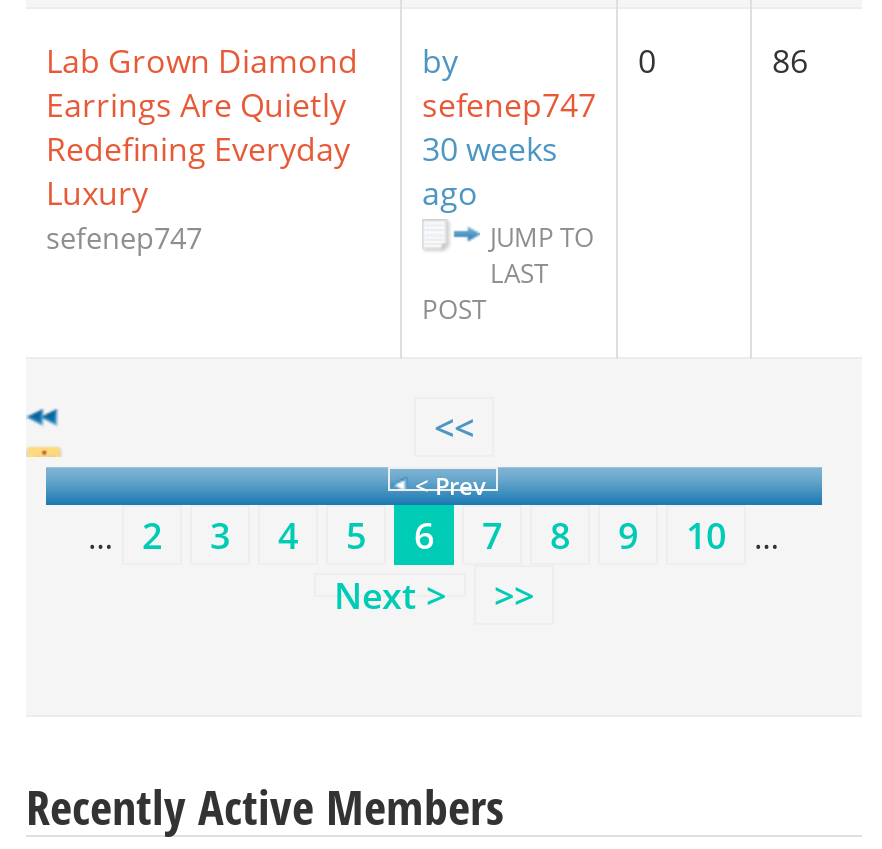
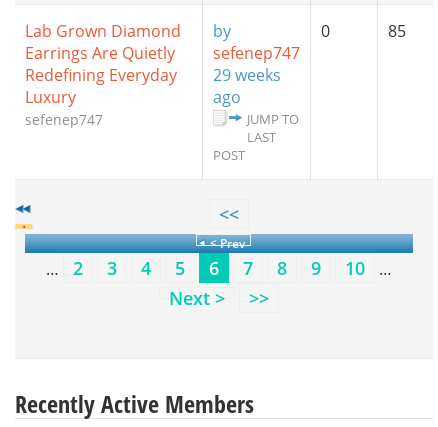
[772,39,808,83] 86 -> [388,20,406,42] 85
[46,127,558,171] Redefining Everyday 30 weeks -> [25,64,281,86] Redefining Everyday 29 weeks

